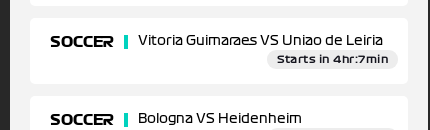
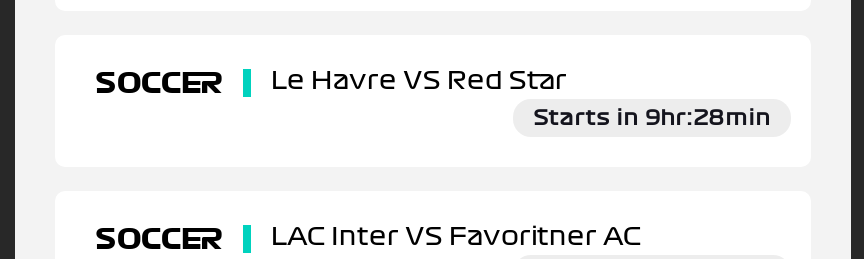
[138,35,383,47] Vitoria Guimaraes VS Uniao de Leiria -> [271,69,567,93] Le Havre VS Red Star
[277,54,388,65] Starts in 4hr:7min -> [533,107,771,129] Starts in 9hr:28min
[138,113,302,125] Bologna VS Heidenheim -> [271,225,641,249] LAC Inter VS Favoritner AC

